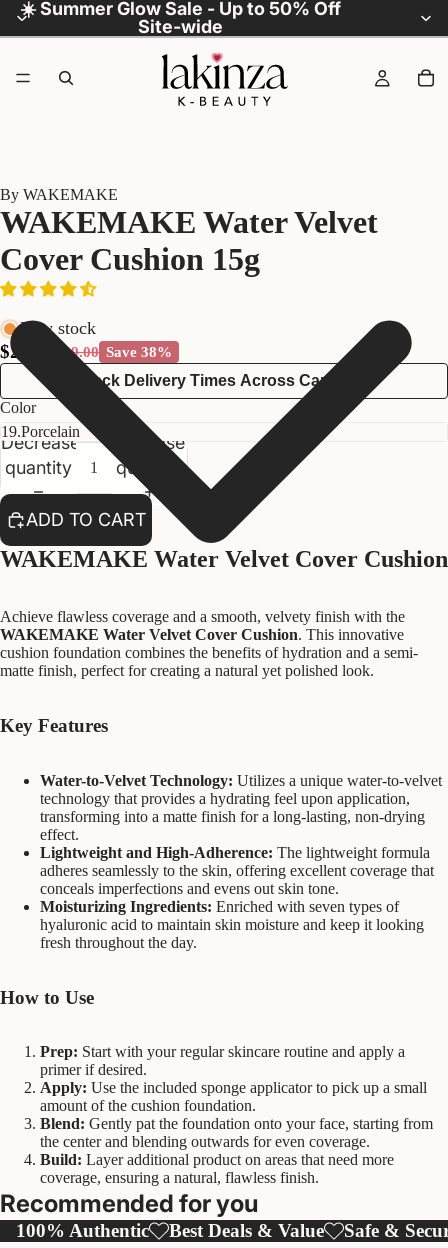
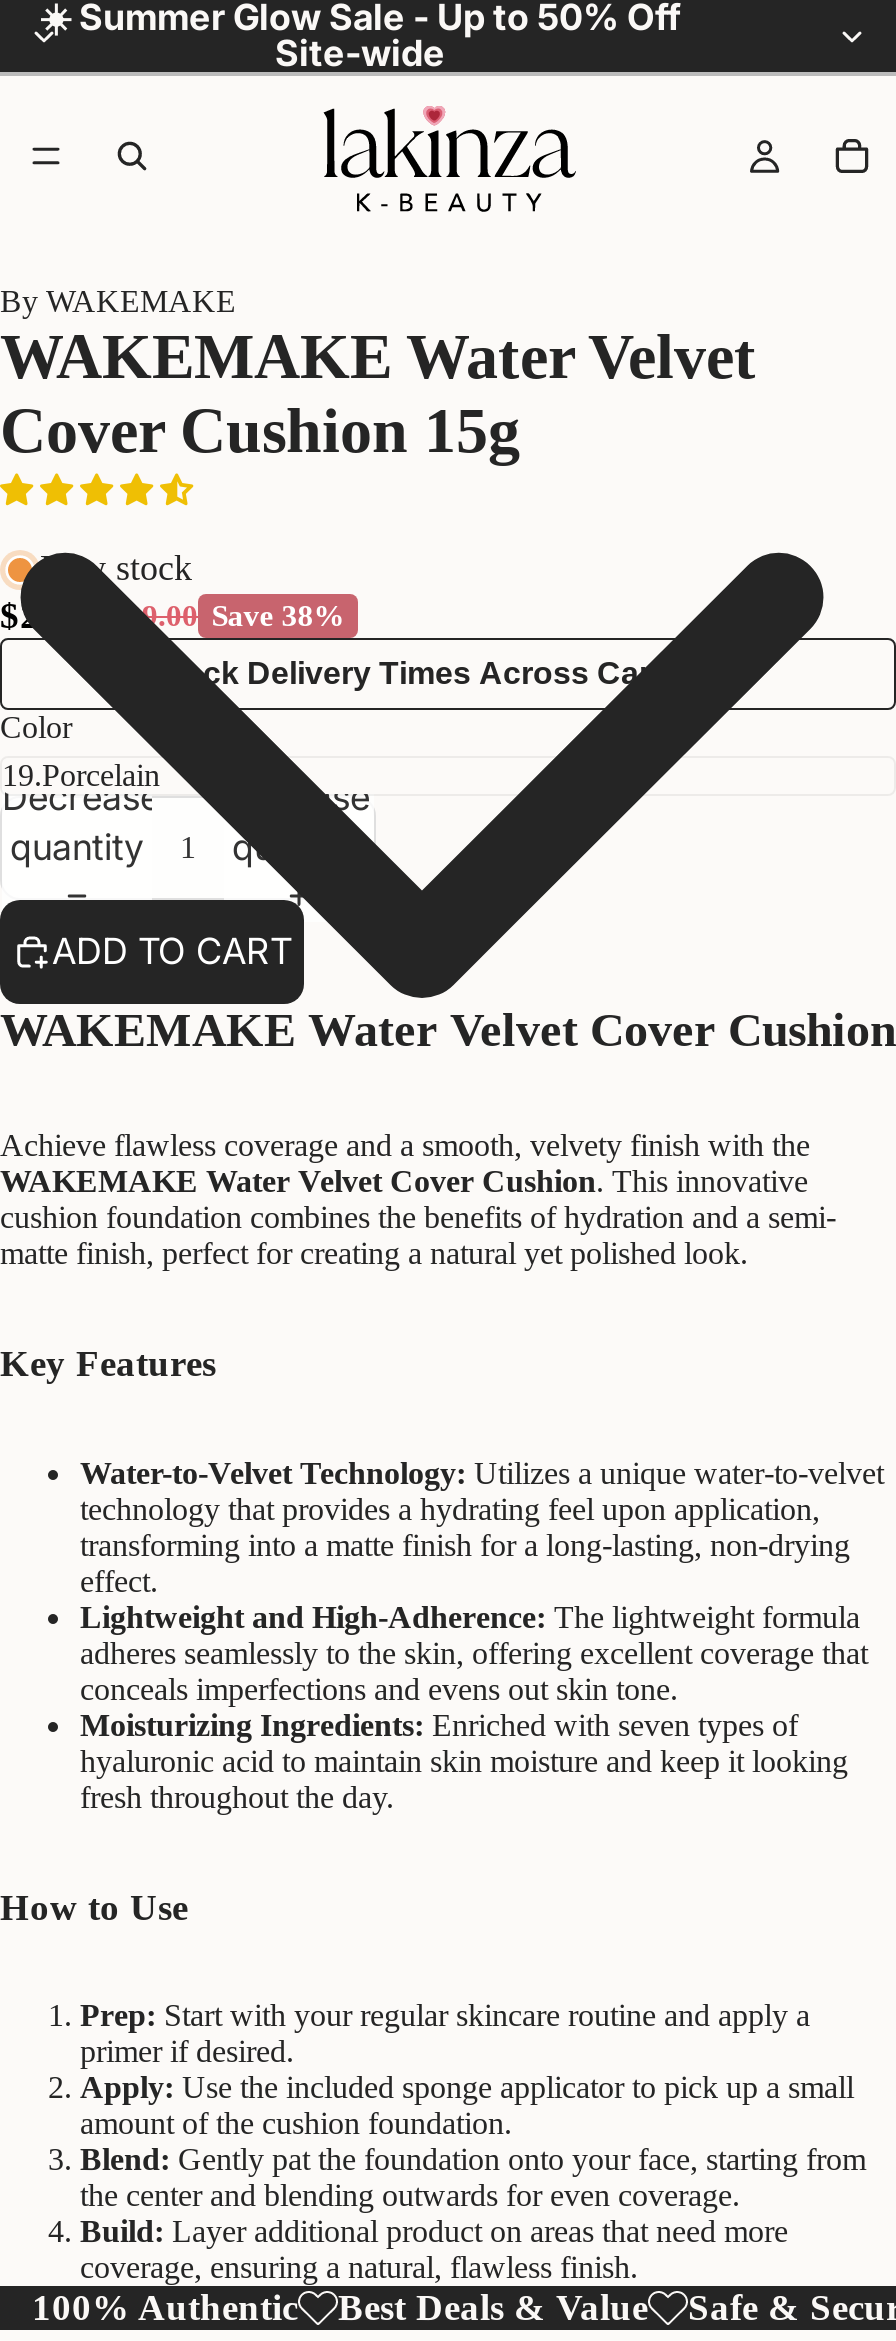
[0,1189,258,1218] Recommended for you -> none

